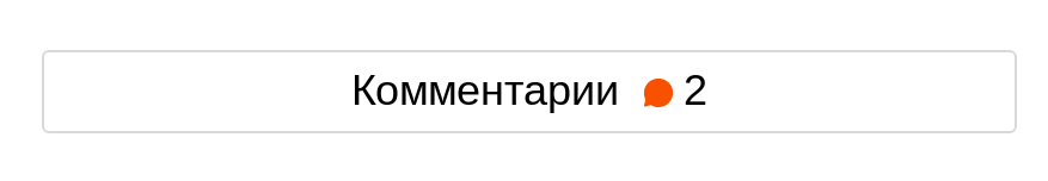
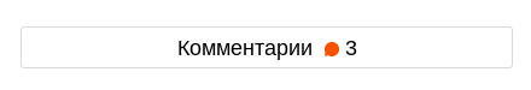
[351,67,707,115] Комментарии 2 -> [177,36,357,60] Комментарии 3

